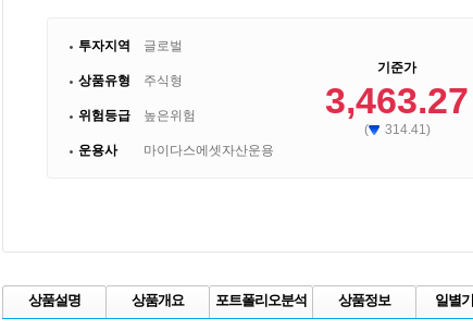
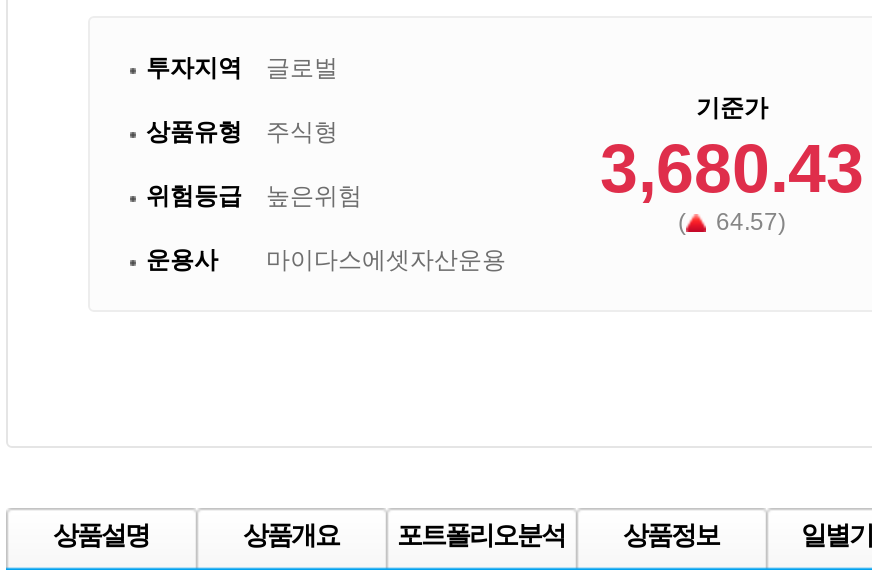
[325,80,469,121] 3,463.27 -> [600,130,864,206] 3,680.43
[384,122,430,137] 314.41) -> [716,208,786,236] 64.57)

